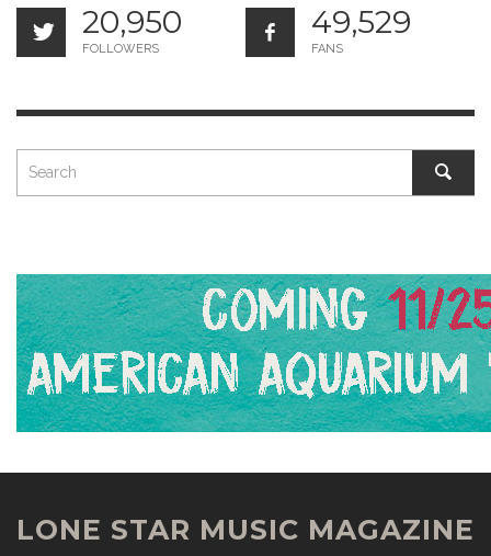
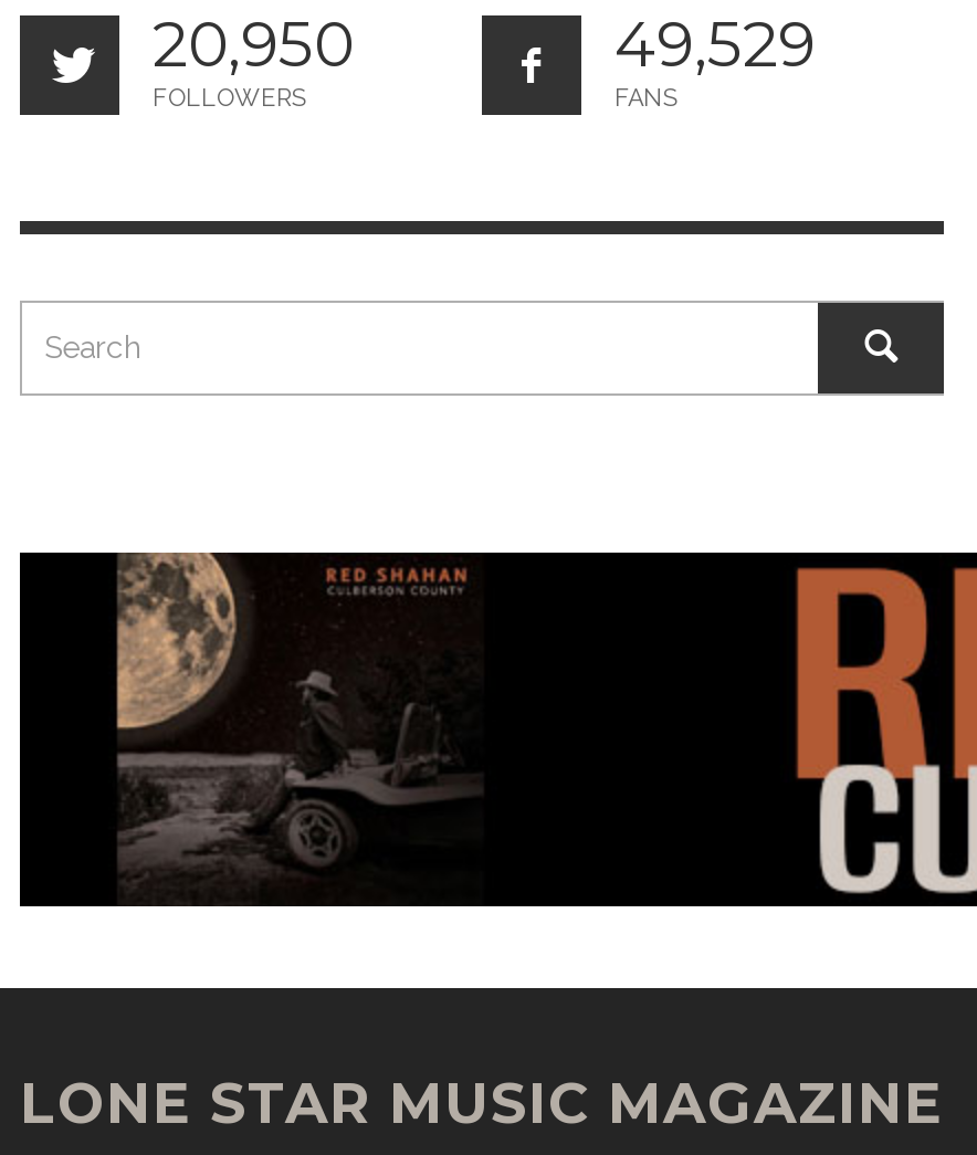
[15,273,488,433] [image] -> [18,550,970,909] [image]

